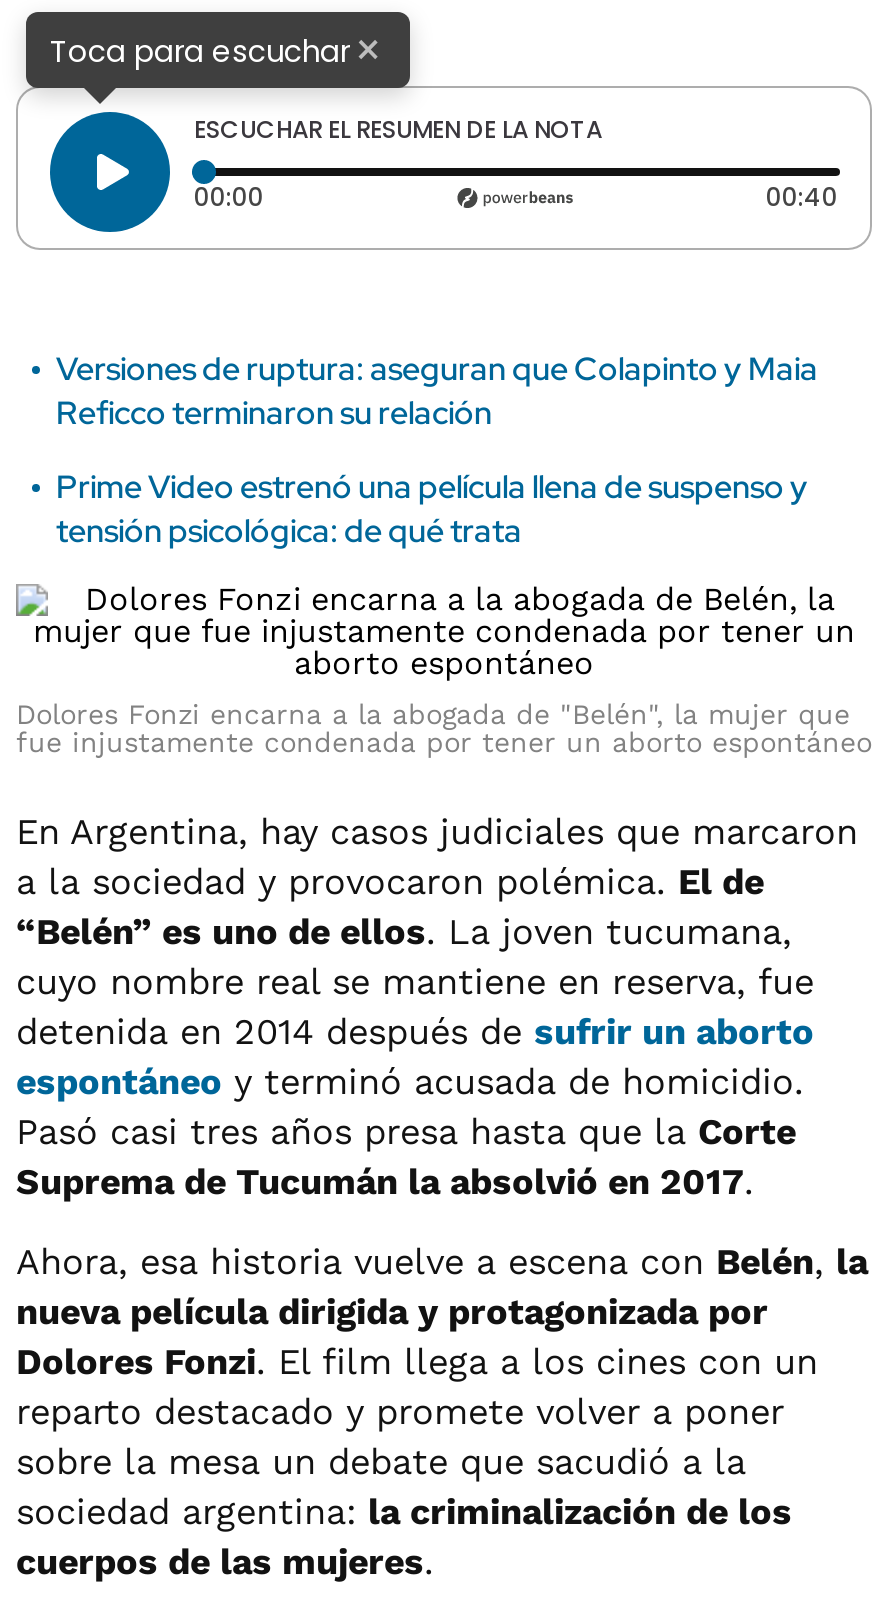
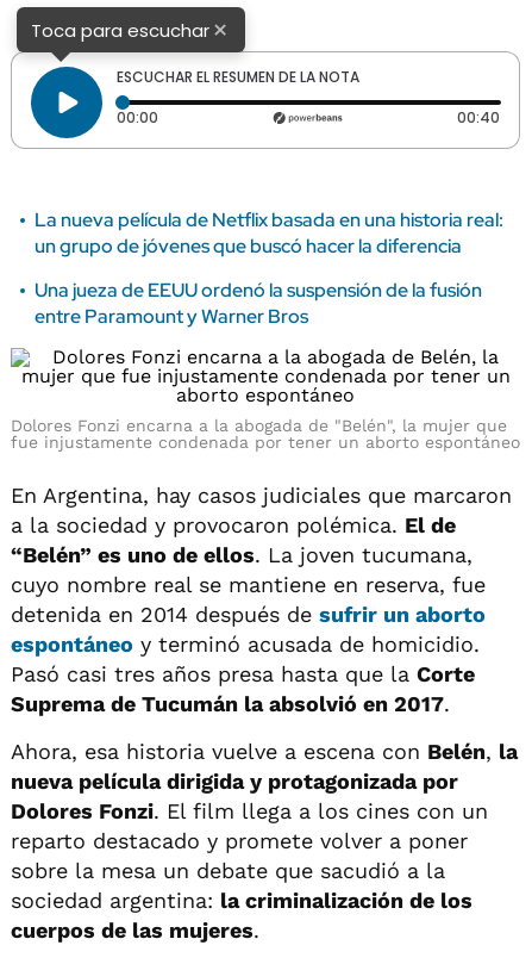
[56,348,818,434] Versiones de ruptura: aseguran que Colapinto y Maia | Reficco terminaron su relación -> [35,207,503,259] La nueva película de Netflix basada en una historia real: | un grupo de jóvenes que buscó hacer la diferencia
[56,466,808,552] Prime Video estrenó una película llena de suspenso y | tensión psicológica: de qué trata -> [35,278,482,329] Una jueza de EEUU ordenó la suspensión de la fusión | entre Paramount y Warner Bros

